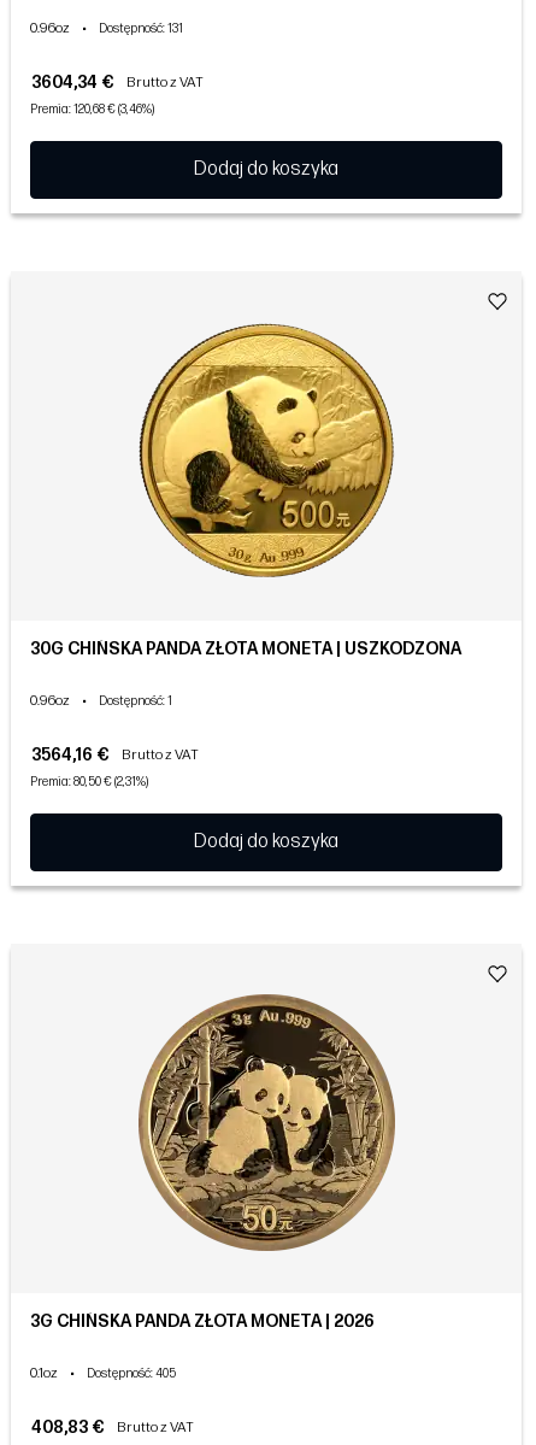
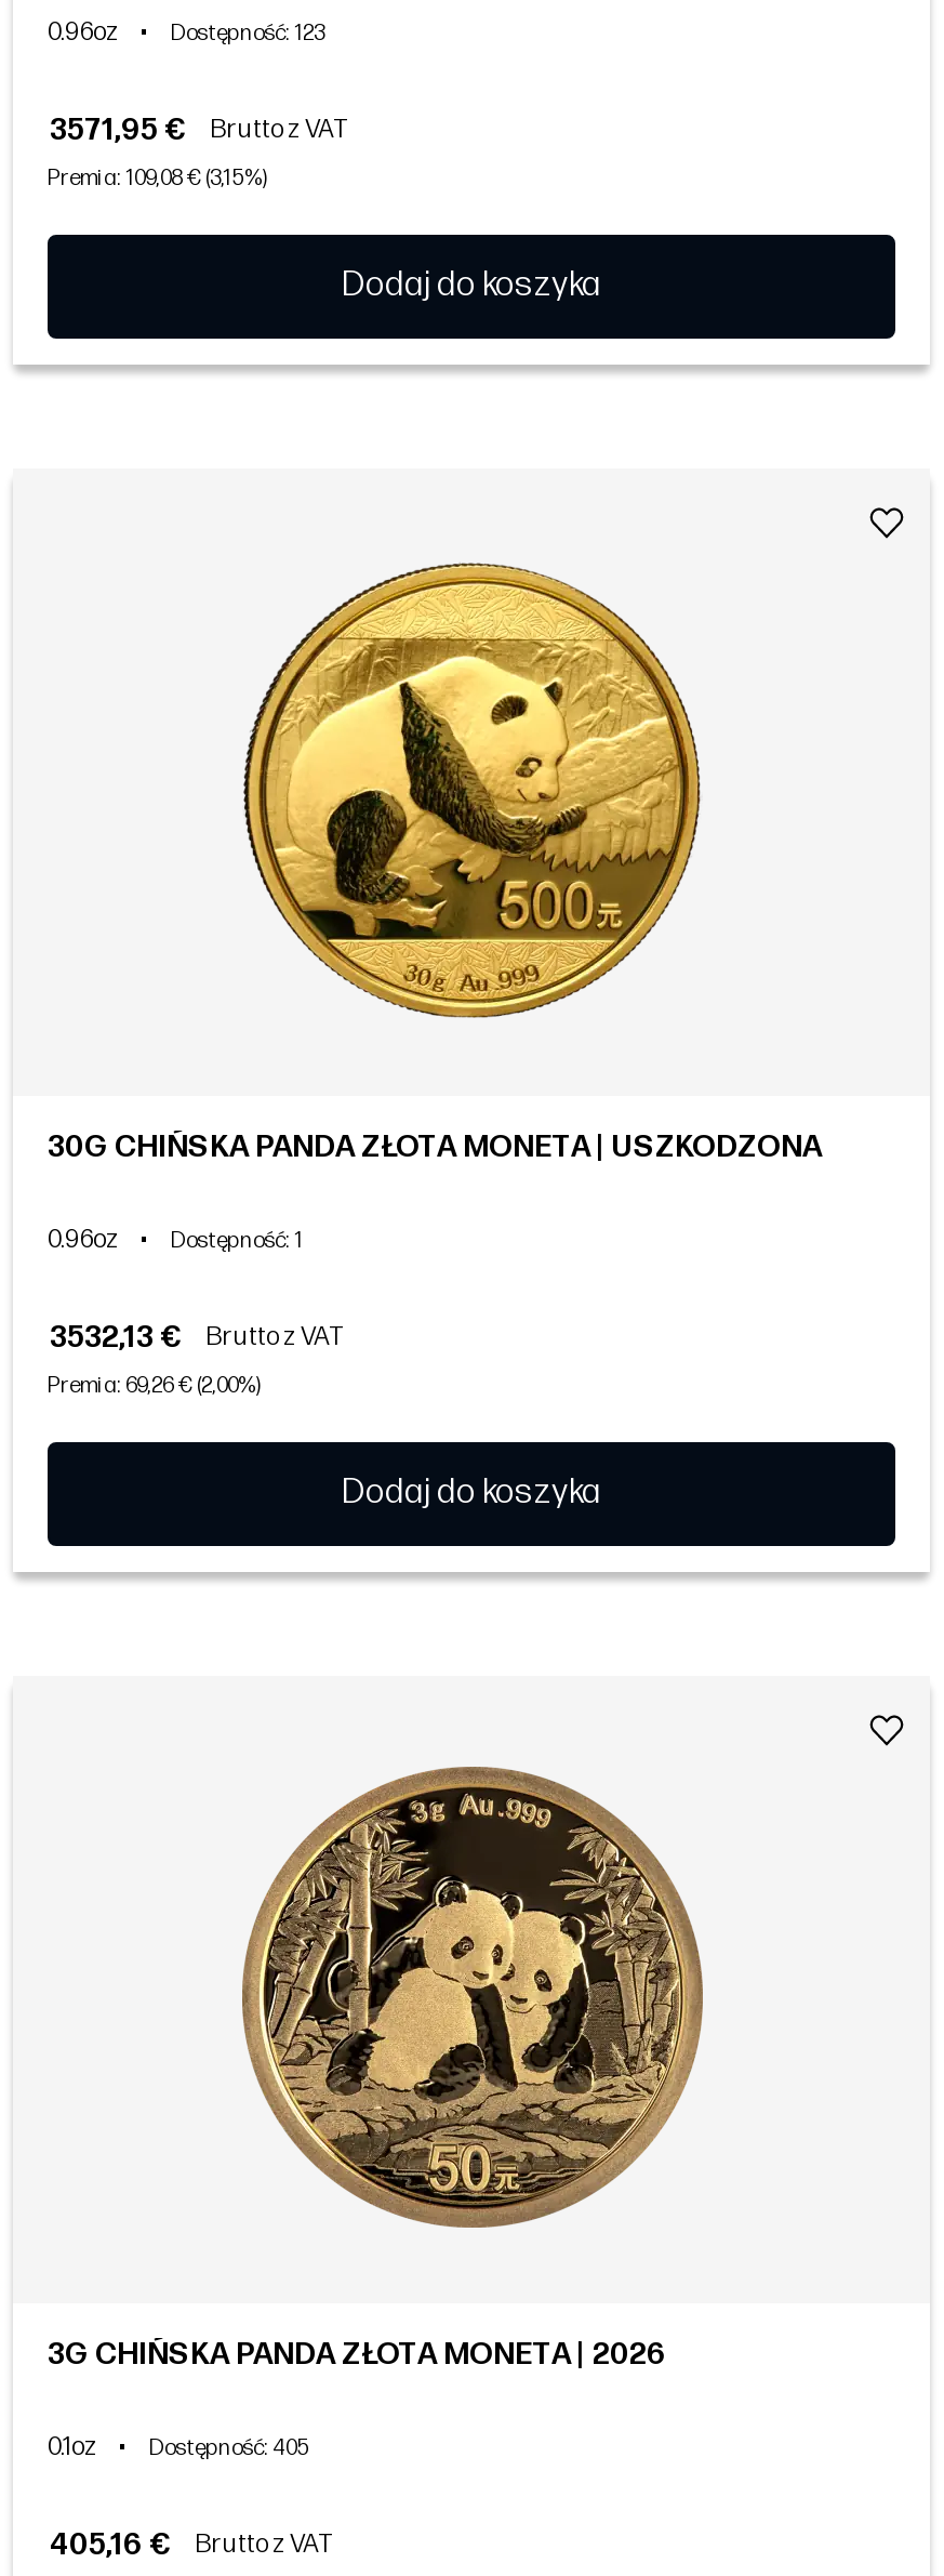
[30,19,183,37] 0.96oz • Dostępność: 131 -> [48,16,324,49] 0.96oz • Dostępność: 123
[31,72,204,93] 3604,34 € Brutto z VAT -> [50,111,348,148] 3571,95 € Brutto z VAT
[30,102,154,117] Premia: 120,68 € (3,46%) -> [48,166,266,191] Premia: 109,08 € (3,15%)
[31,745,199,765] 3564,16 € Brutto z VAT -> [50,1318,344,1355] 3532,13 € Brutto z VAT
[30,775,148,789] Premia: 80,50 € (2,31%) -> [48,1372,260,1398] Premia: 69,26 € (2,00%)
[31,1417,194,1437] 408,83 € Brutto z VAT -> [50,2526,333,2562] 405,16 € Brutto z VAT

